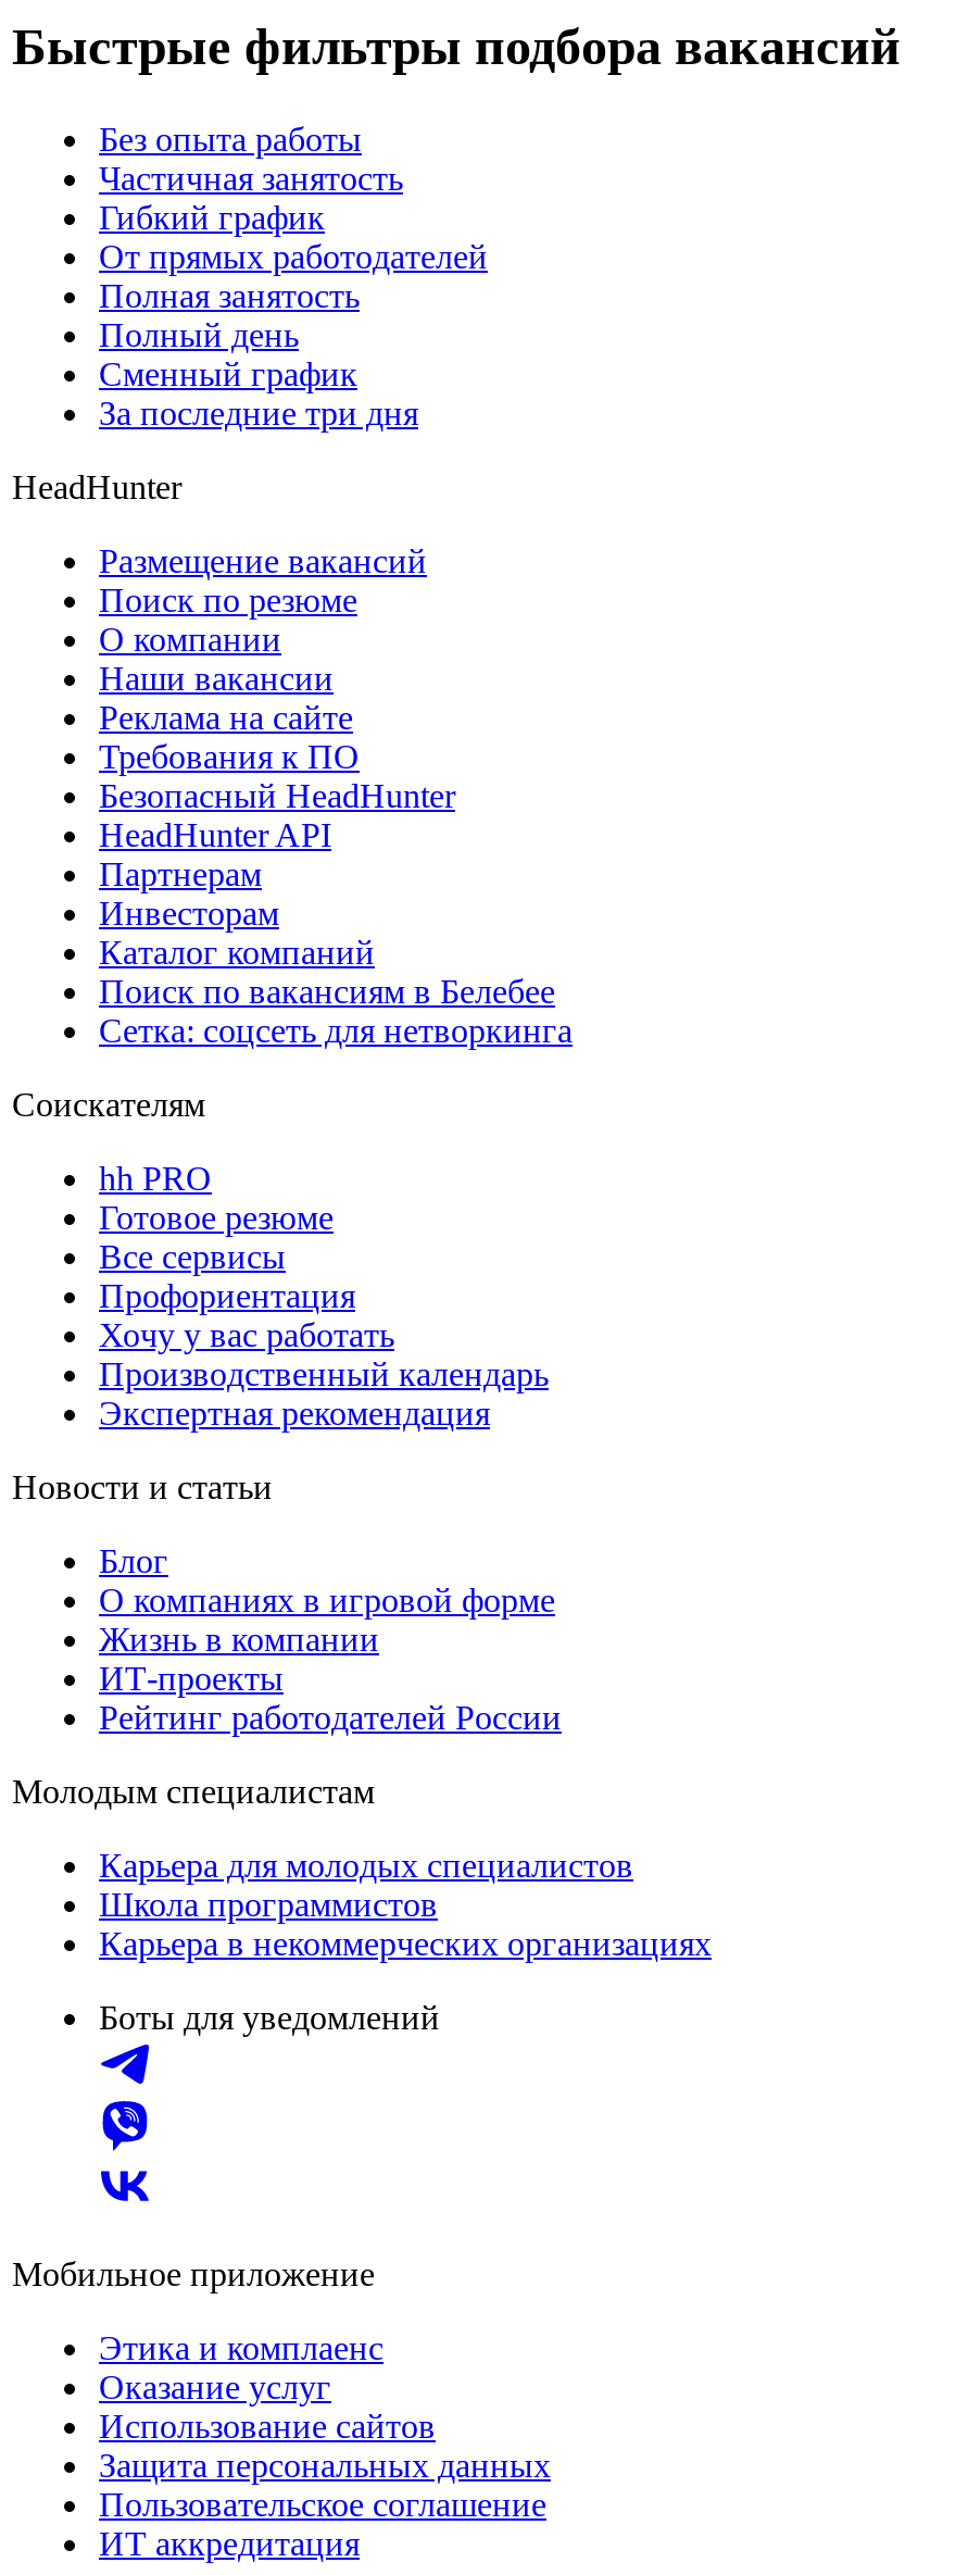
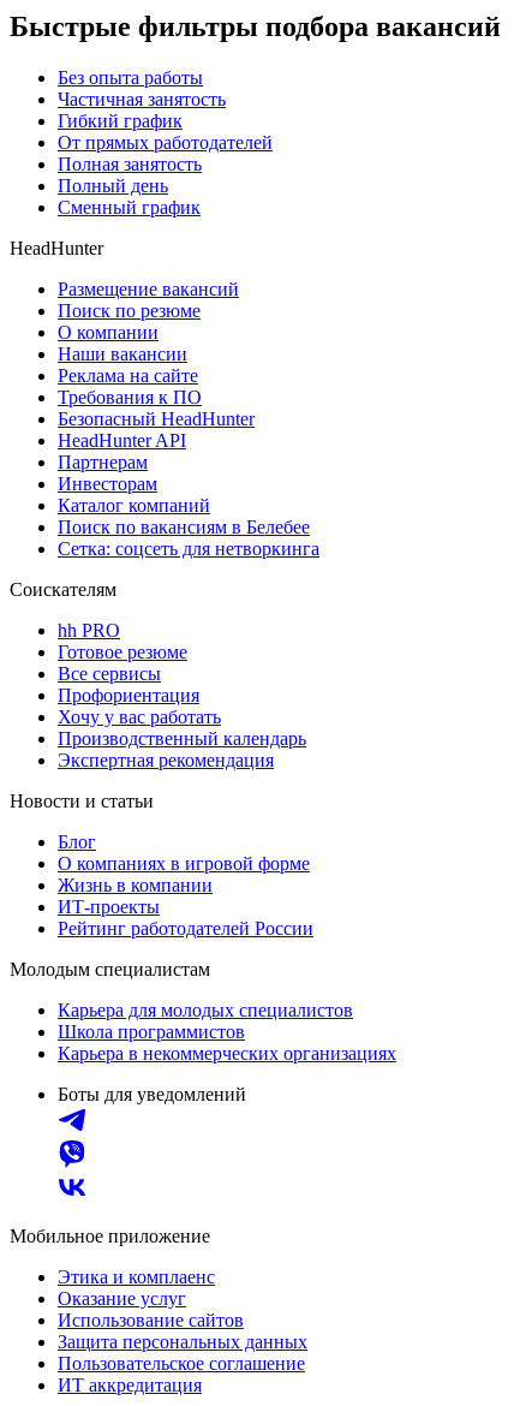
[99,395,418,432] За последние три дня -> none

